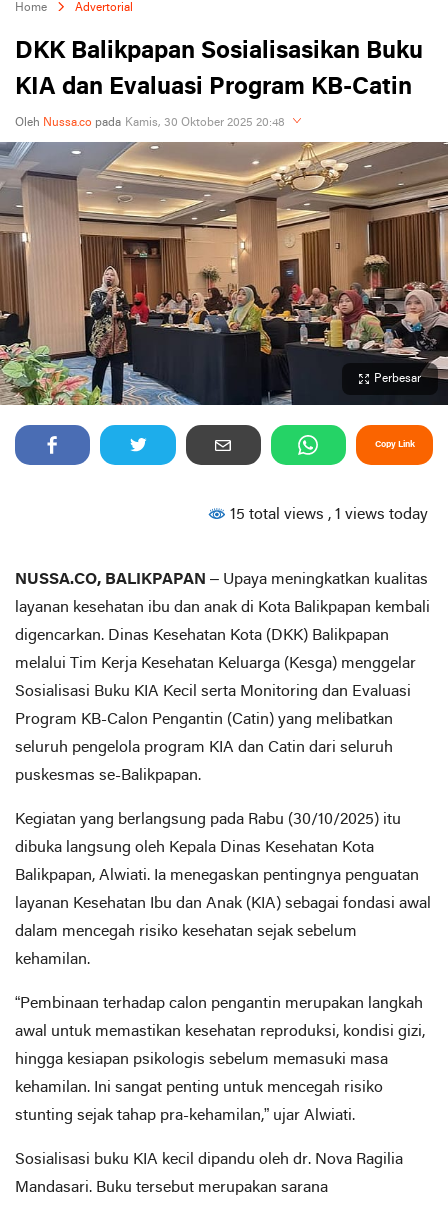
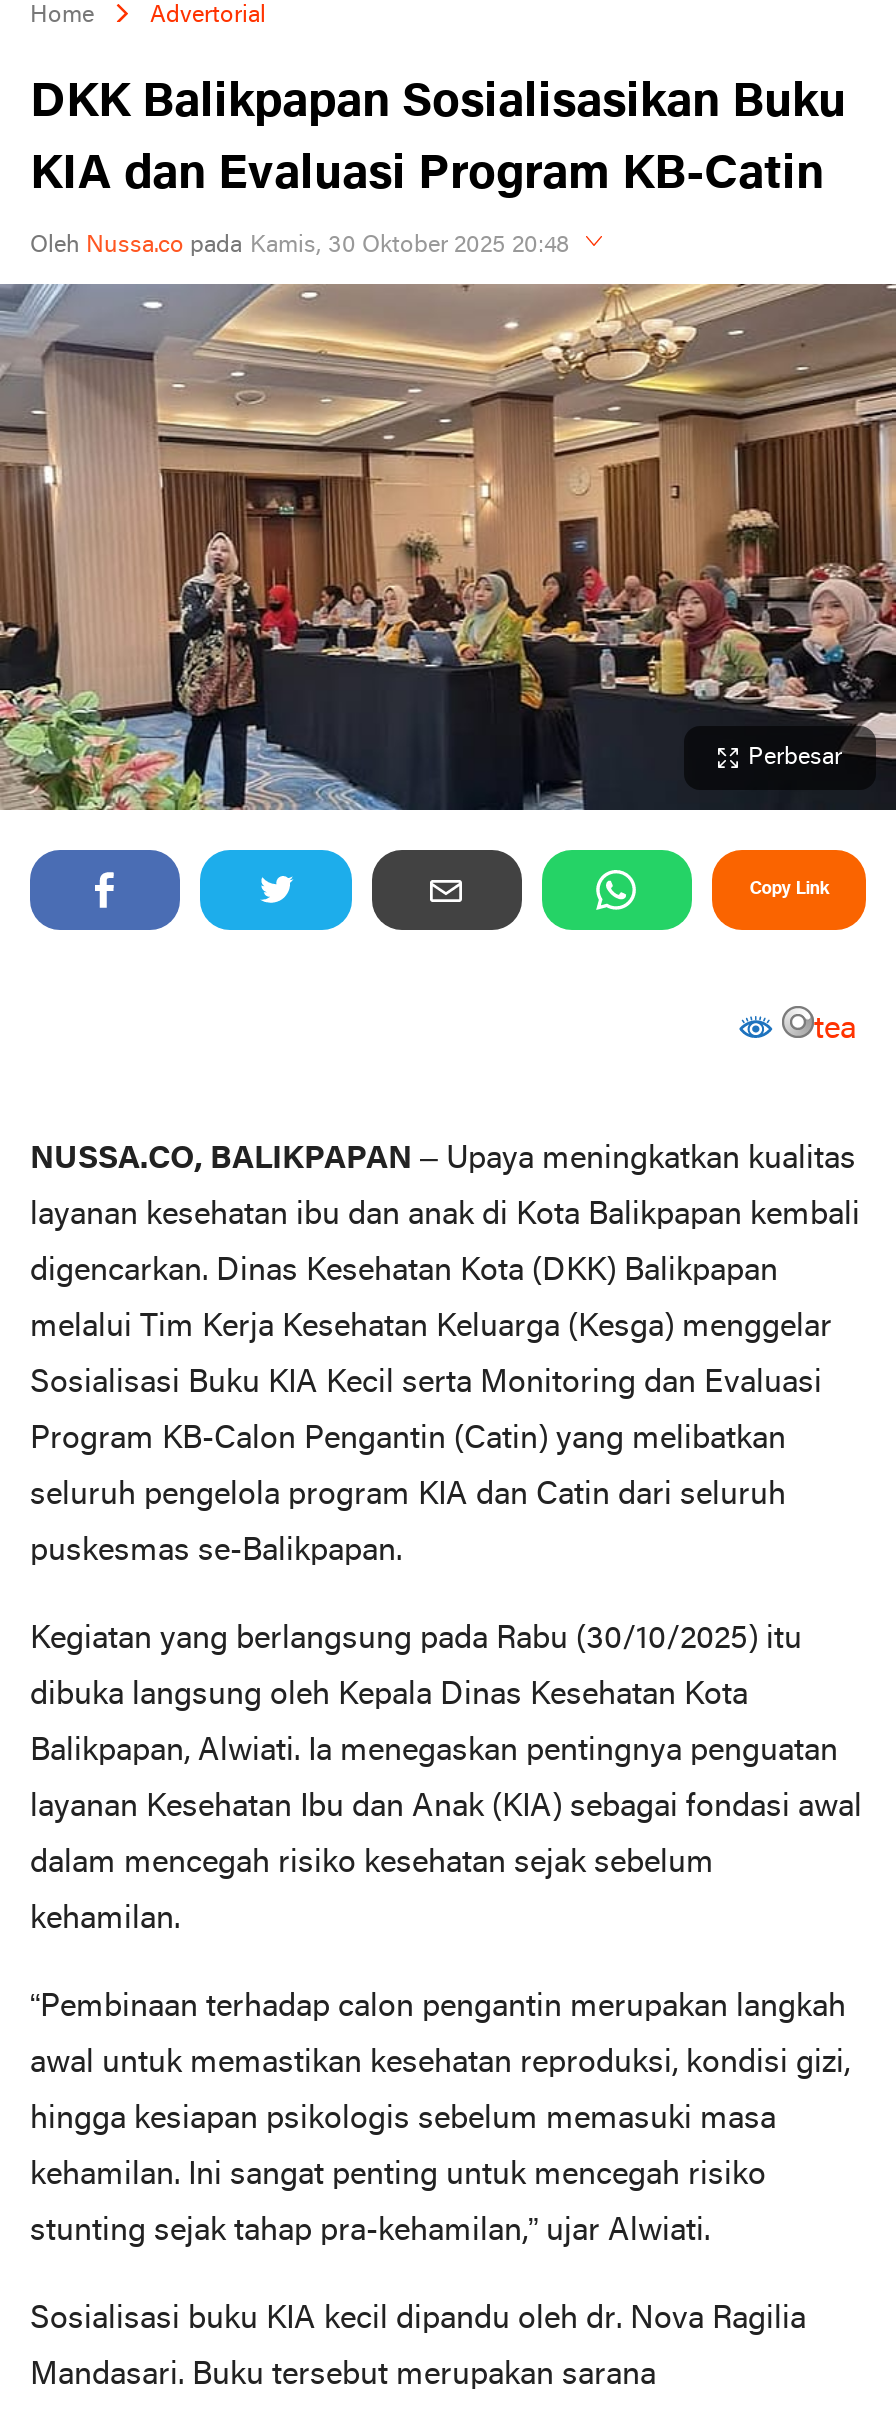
[226,507,428,523] 15 total views, 1 views today -> [814,1014,856,1046] tea

